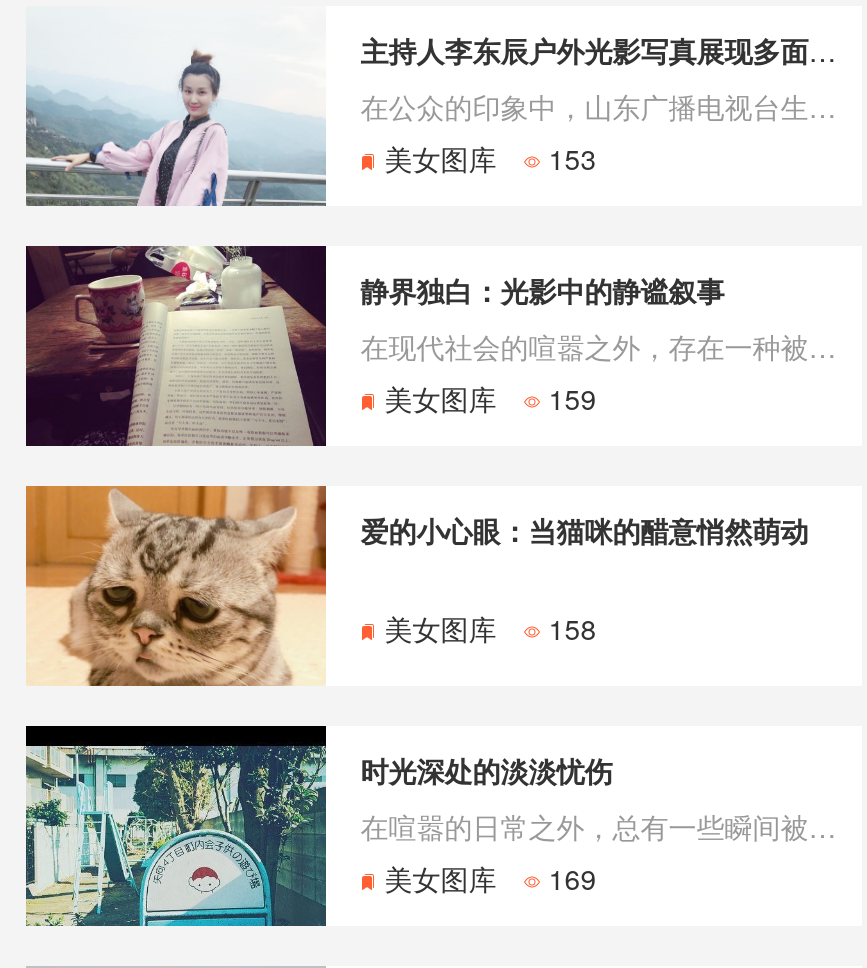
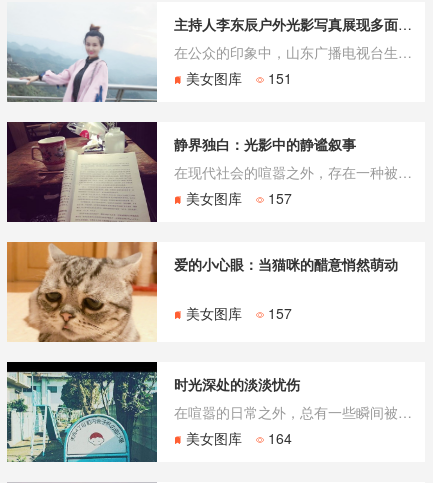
[384,138,596,178] 美女图库 153 -> [186,68,292,88] 美女图库 151
[384,378,596,418] 美女图库 159 -> [186,188,292,208] 美女图库 157
[384,608,596,648] 美女图库 158 -> [186,303,292,323] 美女图库 157
[384,858,596,898] 美女图库 169 -> [186,428,292,448] 美女图库 164

